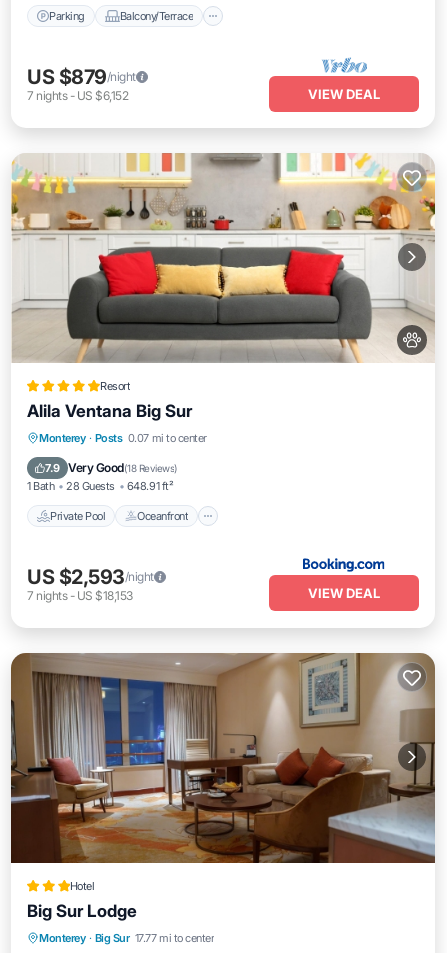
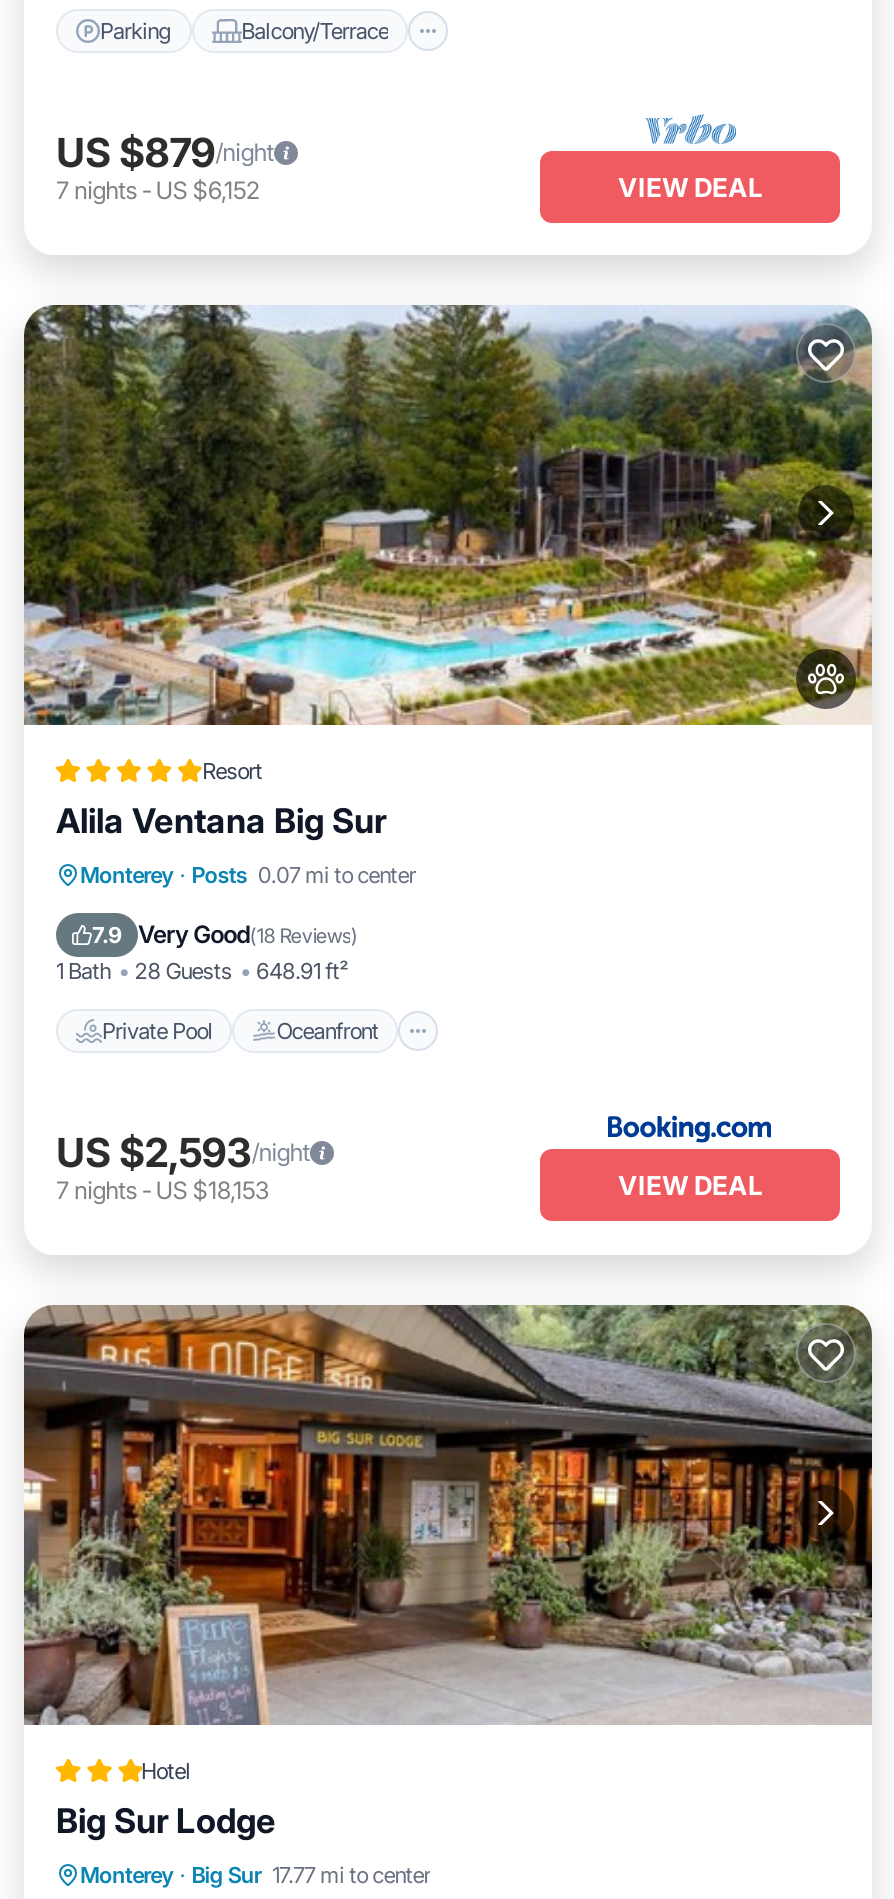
[11,152,436,363] [image] -> [22,303,874,727] [image]
[10,653,436,864] [image] -> [24,1303,874,1727] [image]

